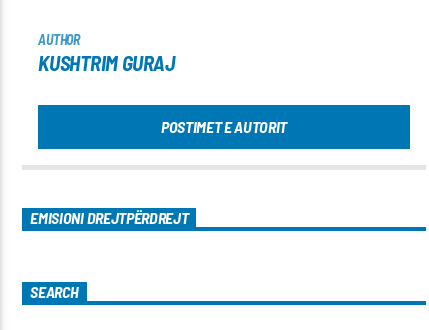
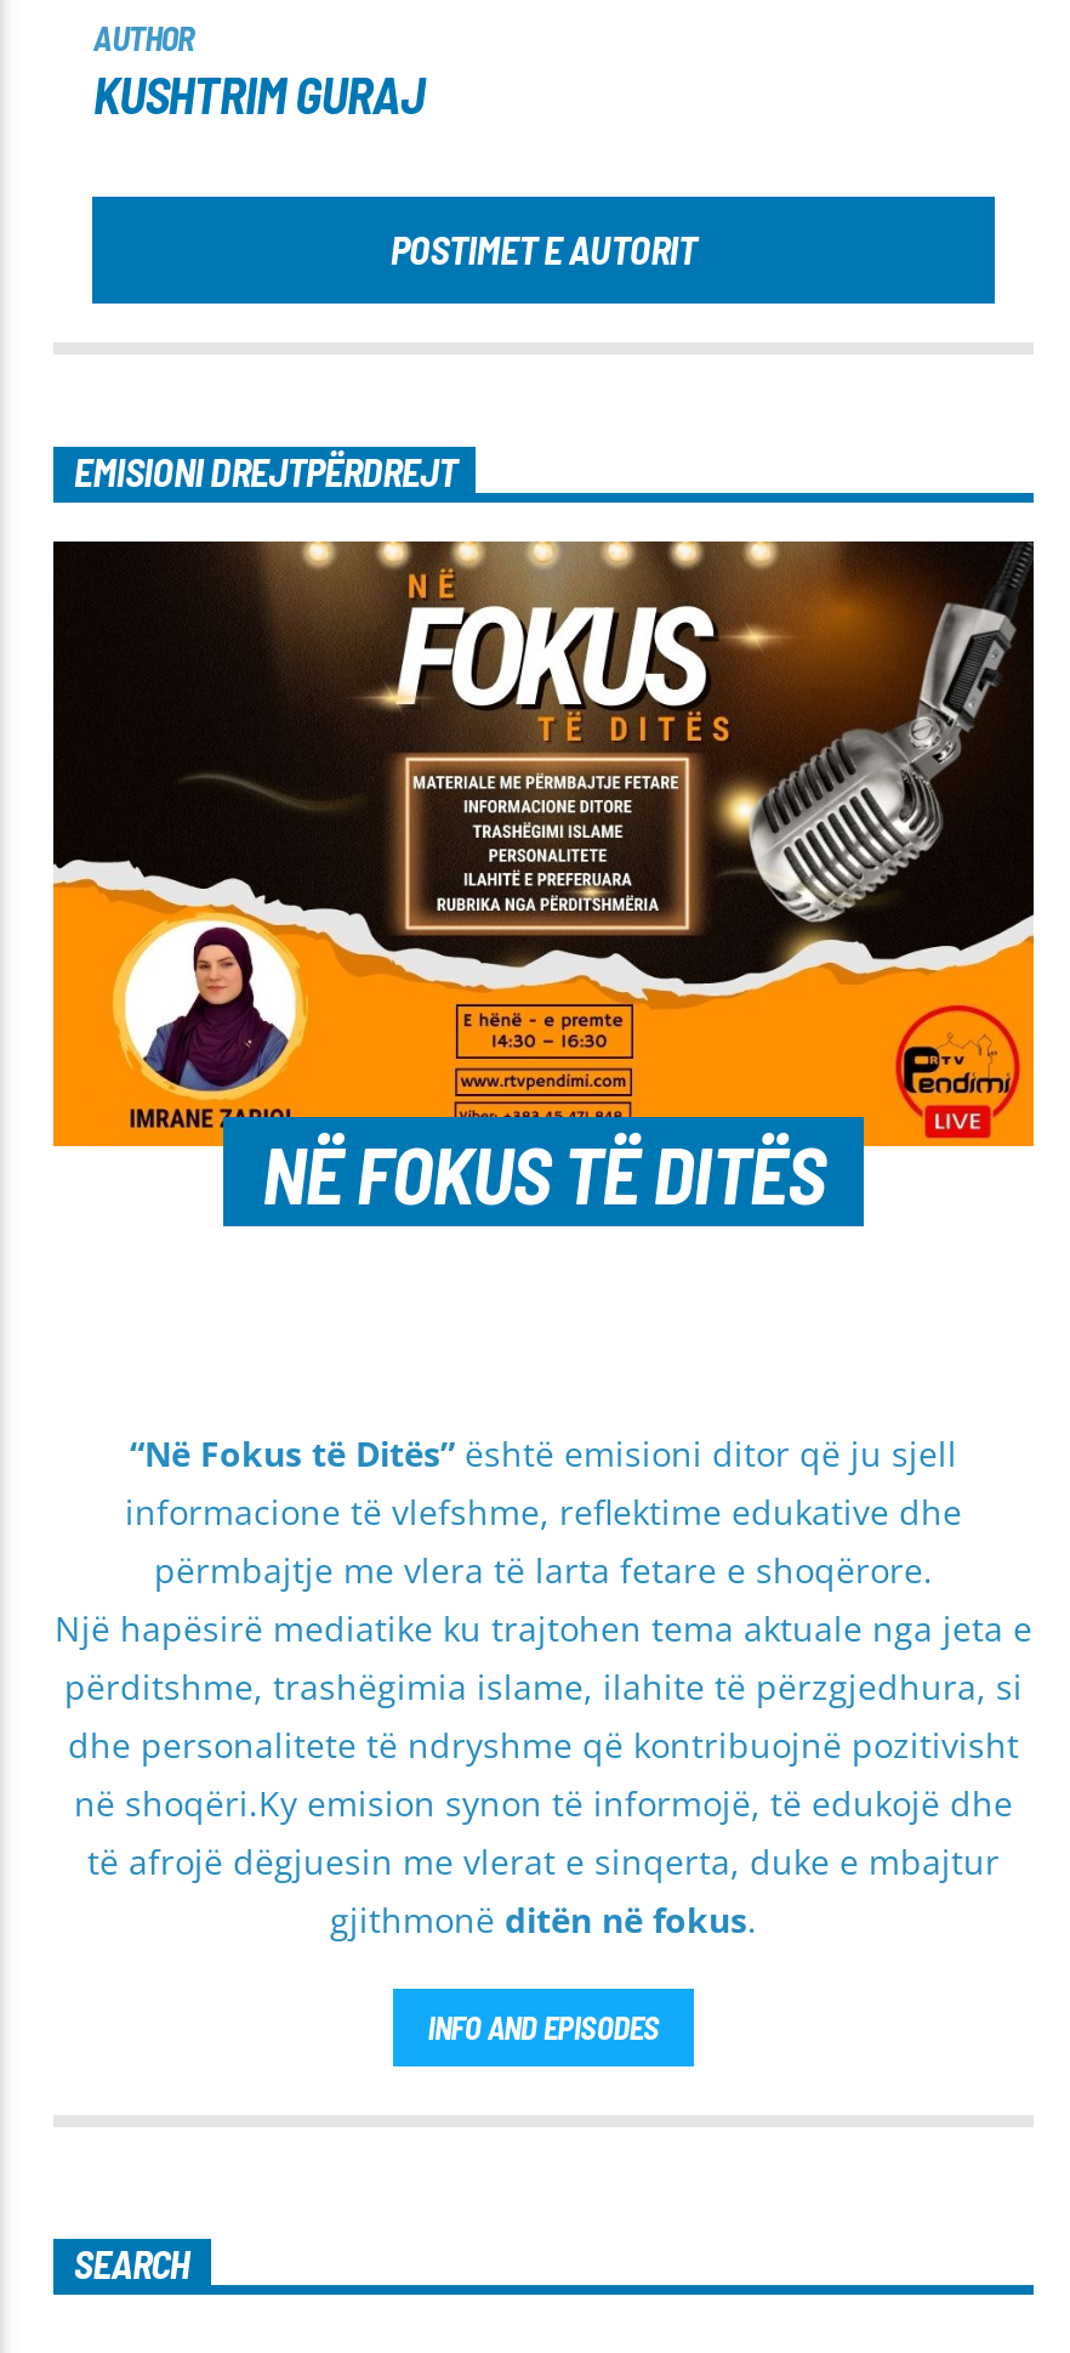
none -> [51,539,1036,2048] [image] | NË FOKUS TË DITËS | “Në Fokus të Ditës” është emisioni ditor që ju sjell | informacione të vlefshme, reflektime edukative dhe | përmbajtje me vlera të larta fetare e shoqërore. | Një hapësirë mediatike ku trajtohen tema aktuale nga jeta e | përditshme, trashëgimia islame, ilahite të përzgjedhura, si | dhe personalitete të ndryshme që kontribuojnë pozitivisht | në shoqëri.Ky emision synon të informojë, të edukojë dhe | të afrojë dëgjuesin me vlerat e sinqerta, duke e mbajtur | gjithmonë ditën në fokus. | INFO AND EPISODES

